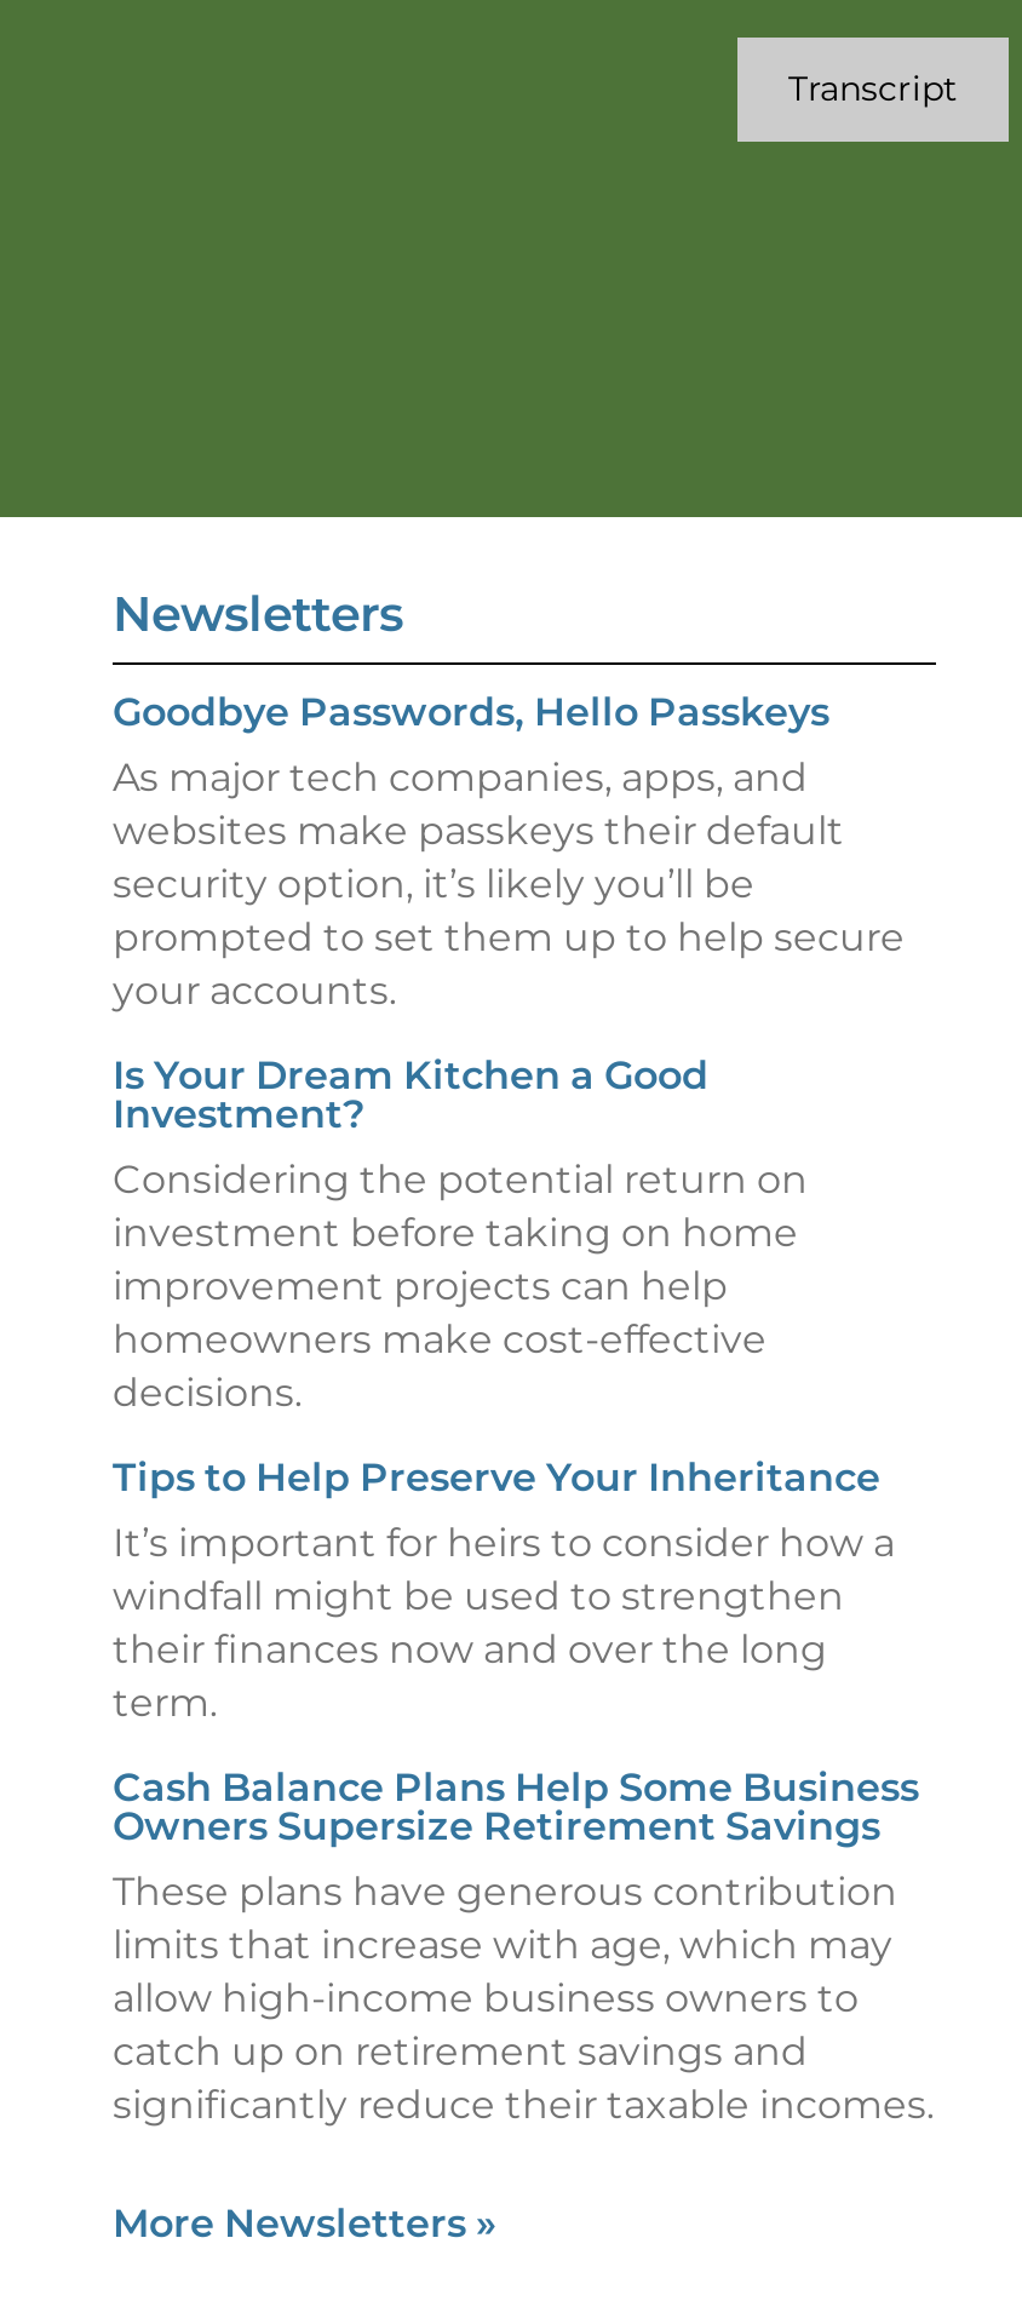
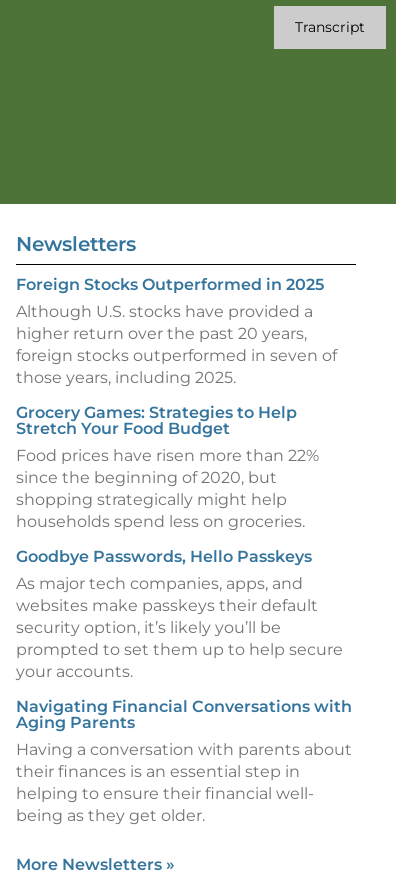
none -> [16,275,337,531] Foreign Stocks Outperformed in 2025 | Although U.S. stocks have provided a | higher return over the past 20 years, | foreign stocks outperformed in seven of | those years, including 2025. | Grocery Games: Strategies to Help | Stretch Your Food Budget | Food prices have risen more than 22% | since the beginning of 2020, but | shopping strategically might help | households spend less on groceries.
moved [113,689,905,1014] -> [16,547,343,681]: Goodbye Passwords, Hello Passkeys | As major tech companies, apps, and | websites make passkeys their default | security option, it’s likely you’ll be | prompted to set them up to help secure | your accounts.
[113,1052,934,2128] Is Your Dream Kitchen a Good | Investment? | Considering the potential return on | investment before taking on home | improvement projects can help | homeowners make cost-effective | decisions. | Tips to Help Preserve Your Inheritance | It’s important for heirs to consider how a | windfall might be used to strengthen | their finances now and over the long | term. | Cash Balance Plans Help Some Business | Owners Supersize Retirement Savings | These plans have generous contribution | limits that increase with age, which may | allow high-income business owners to | catch up on retirement savings and | significantly reduce their taxable incomes. -> [16,697,352,825] Navigating Financial Conversations with | Aging Parents | Having a conversation with parents about | their finances is an essential step in | helping to ensure their financial well- | being as they get older.

